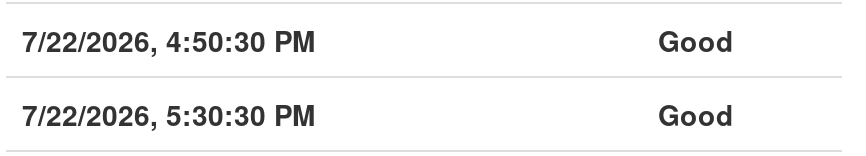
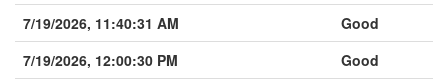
[22,20,316,60] 7/22/2026, 4:50:30 PM -> [23,13,179,33] 7/19/2026, 11:40:31 AM
[22,94,316,134] 7/22/2026, 5:30:30 PM -> [23,50,178,70] 7/19/2026, 12:00:30 PM

